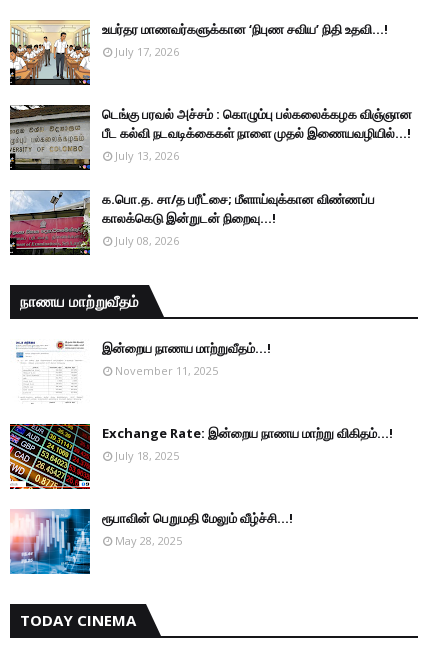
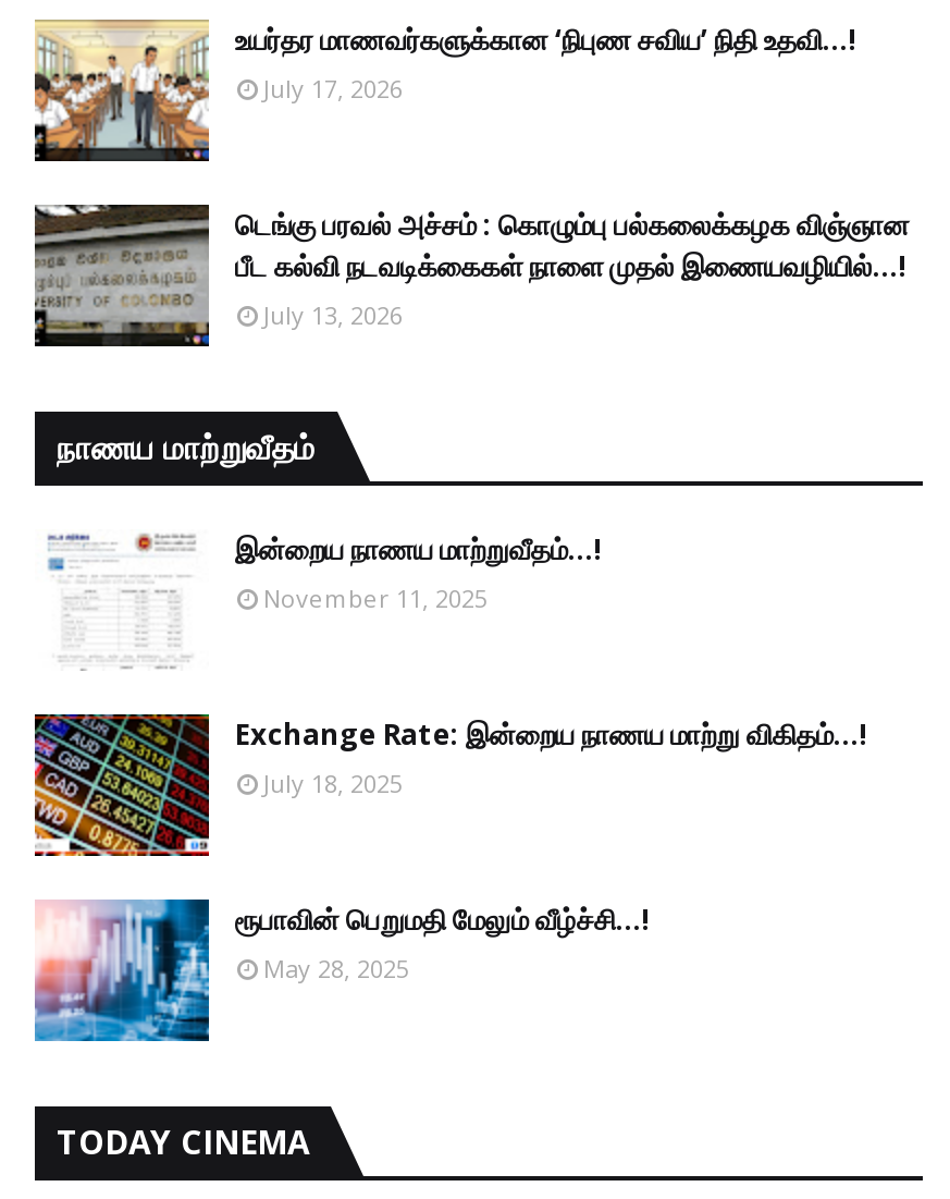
[10,189,375,254] [image] | க.பொ.த. சா/த பரீட்சை; மீளாய்வுக்கான விண்ணப்ப | காலக்கெடு இன்றுடன் நிறைவு...! | July 08, 2026 -> none

